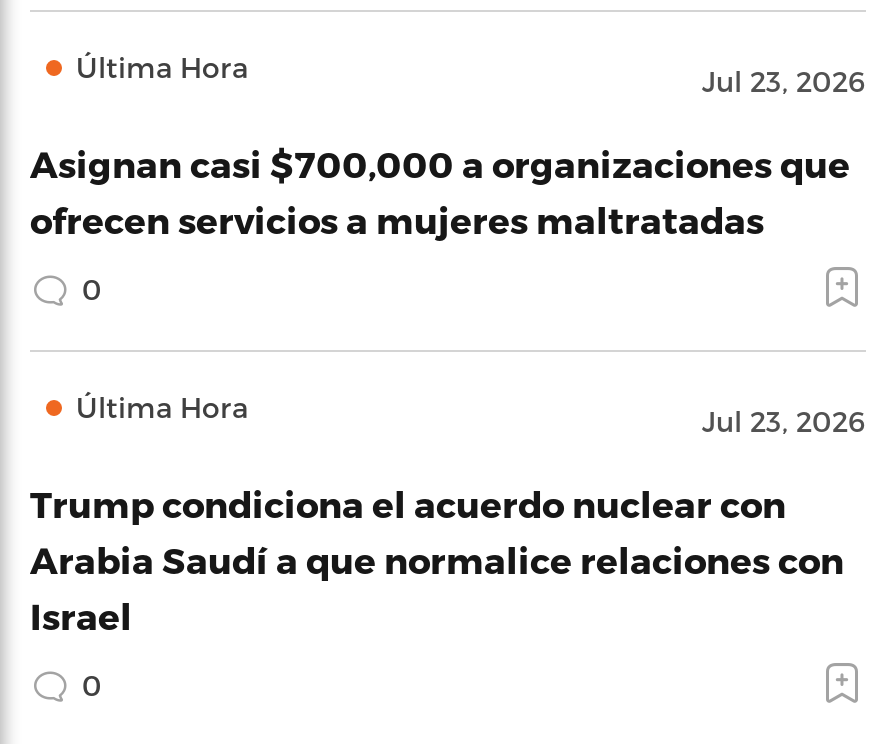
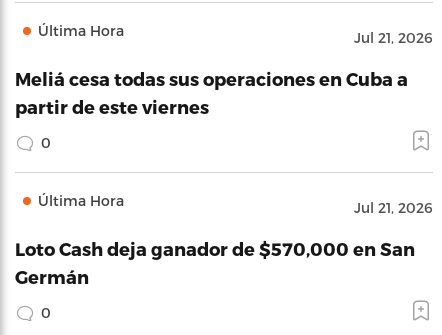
[702,63,866,97] Jul 23, 2026 -> [354,29,433,46] Jul 21, 2026
[30,141,850,239] Asignan casi $700,000 a organizaciones que | ofrecen servicios a mujeres maltratadas -> [15,68,408,117] Meliá cesa todas sus operaciones en Cuba a | partir de este viernes
[702,403,866,437] Jul 23, 2026 -> [354,199,433,216] Jul 21, 2026
[30,481,844,635] Trump condiciona el acuerdo nuclear con | Arabia Saudí a que normalice relaciones con | Israel -> [15,238,415,287] Loto Cash deja ganador de $570,000 en San | Germán

